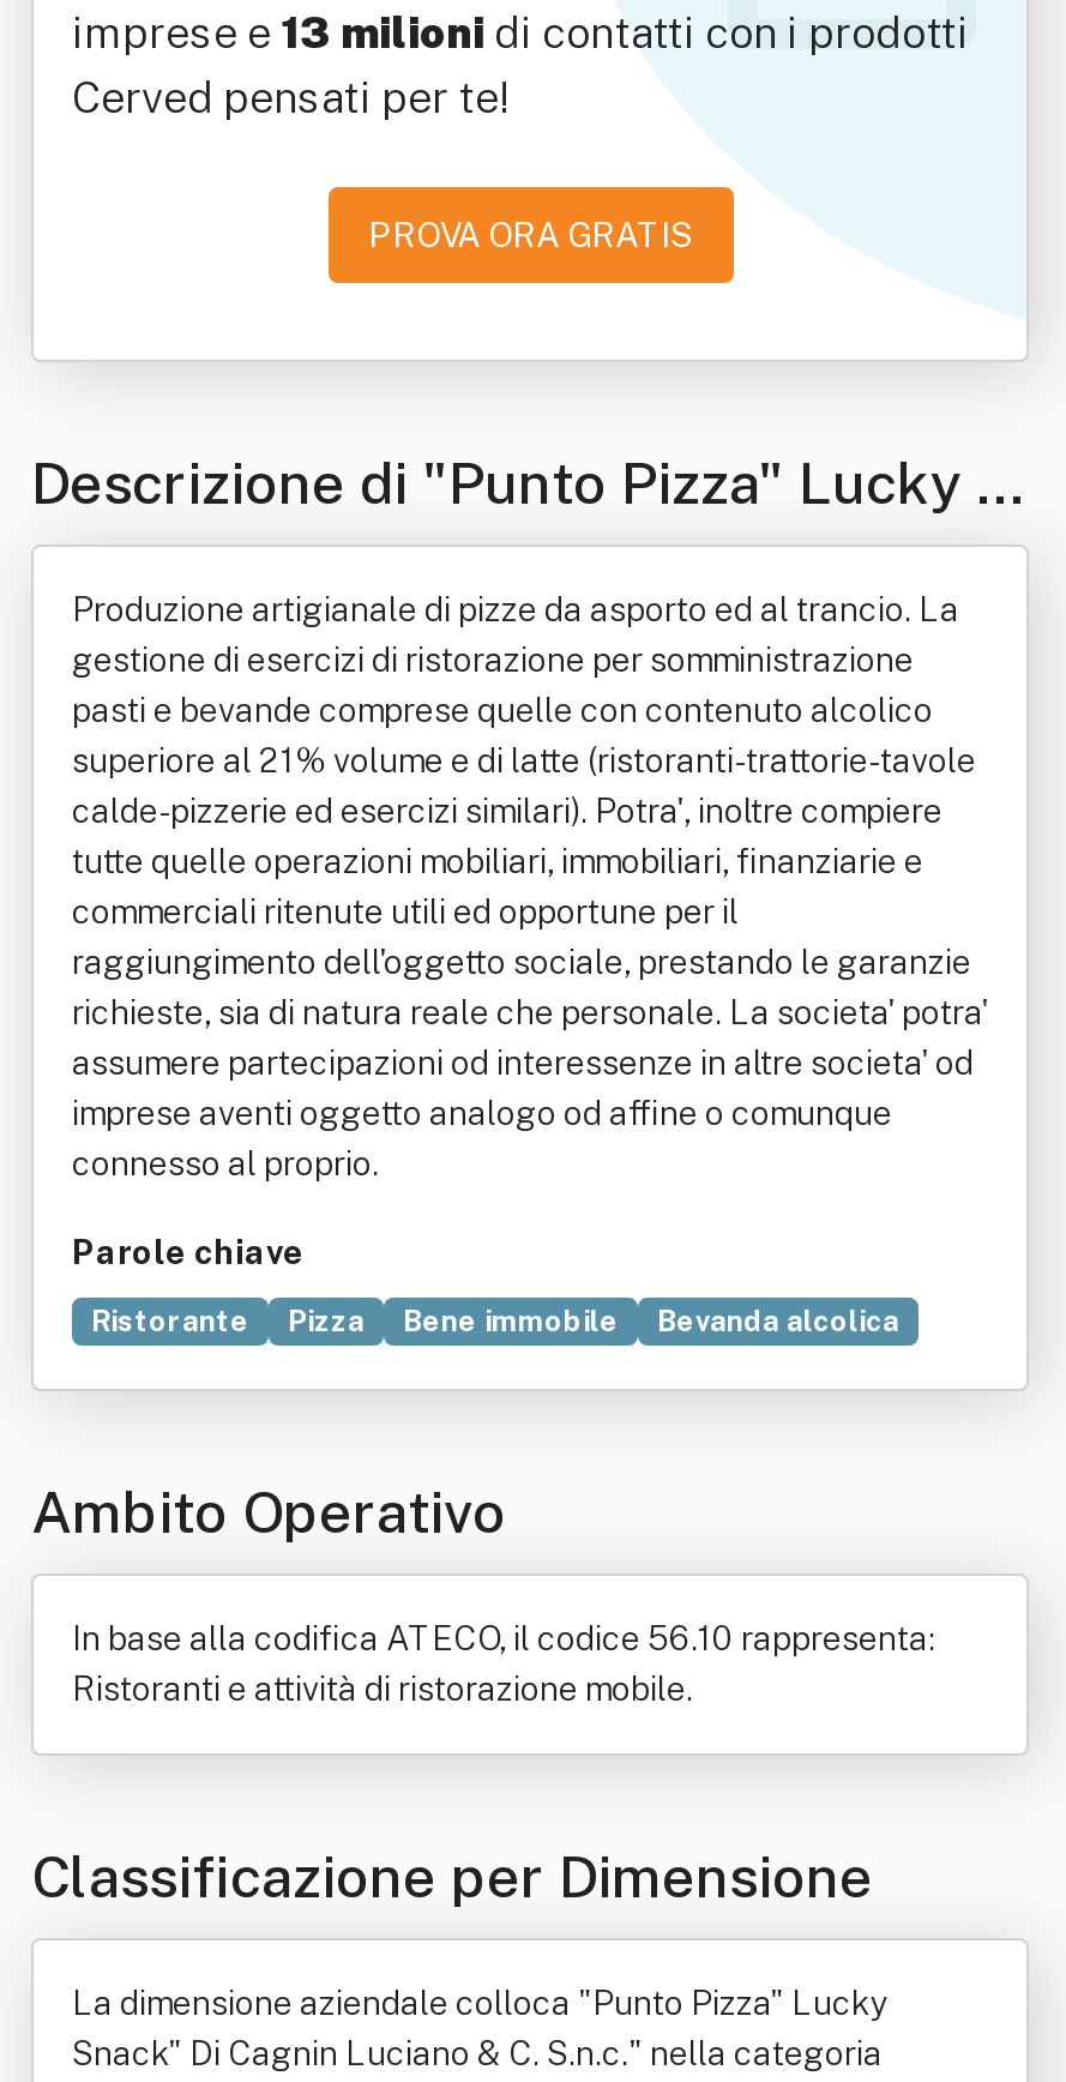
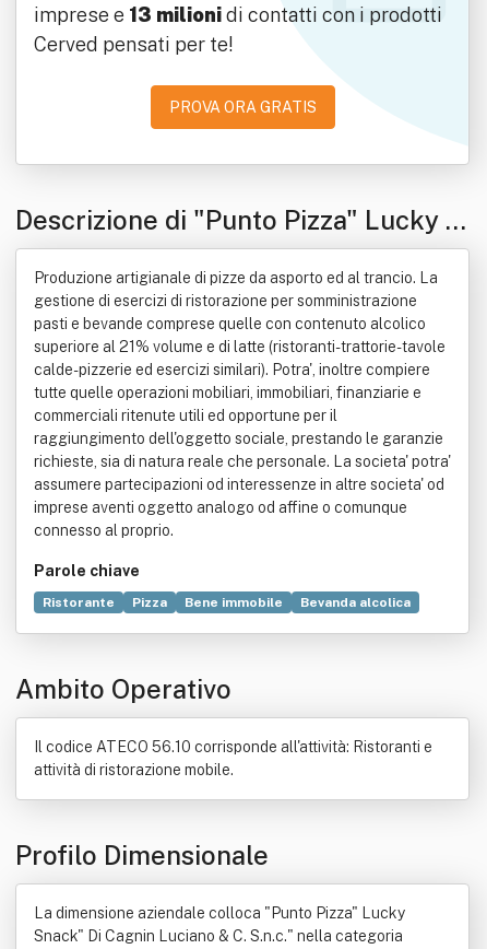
[72,1619,935,1708] In base alla codifica ATECO, il codice 56.10 rappresenta: | Ristoranti e attività di ristorazione mobile. -> [34,738,432,778] Il codice ATECO 56.10 corrisponde all'attività: Ristoranti e | attività di ristorazione mobile.
[31,1842,873,1909] Classificazione per Dimensione -> [15,840,269,870] Profilo Dimensionale

